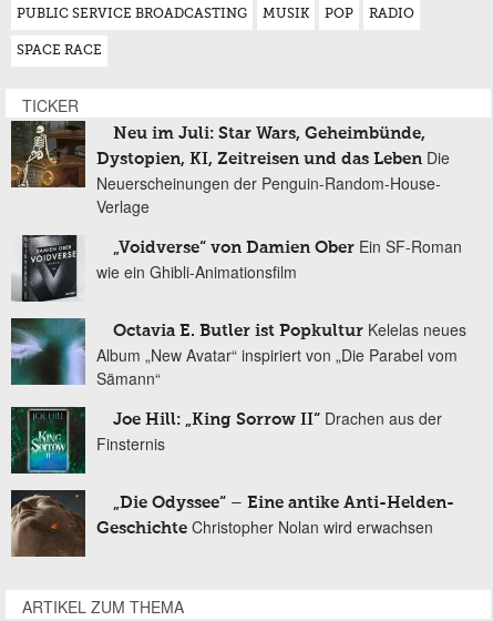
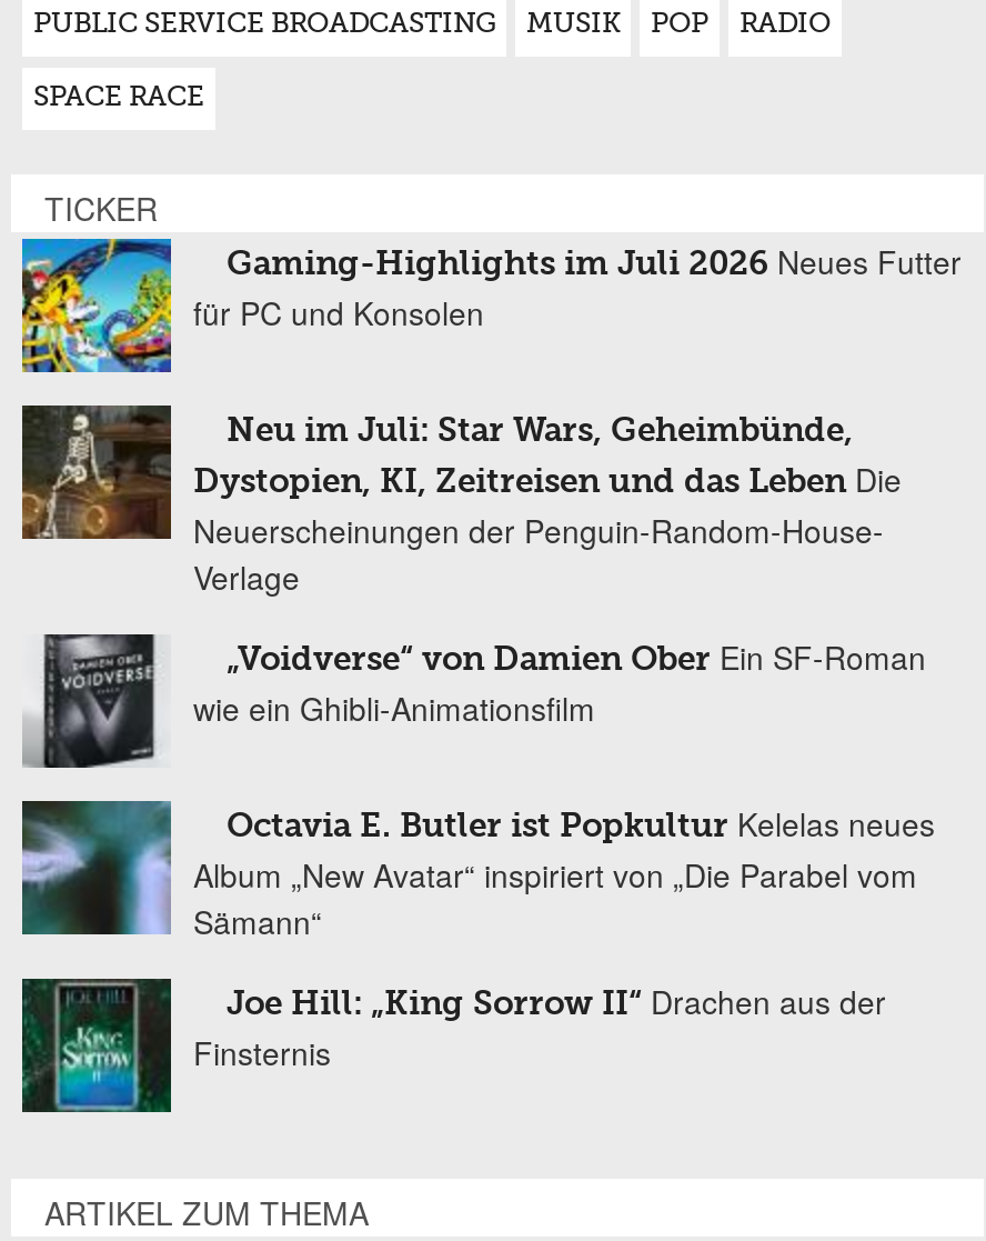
moved [9,120,466,455] -> [18,403,935,1074]: [image] | Neu im Juli: Star Wars, Geheimbünde, | Dystopien, KI, Zeitreisen und das Leben Die | ... | Joe Hill: „King Sorrow II“ Drachen aus der | Finsternis
none -> [20,237,962,374] [image] | Gaming-Highlights im Juli 2026 Neues Futter | für PC und Konsolen
[10,491,454,558] [image] | „Die Odyssee“ – Eine antike Anti-Helden- | Geschichte Christopher Nolan wird erwachsen -> none

